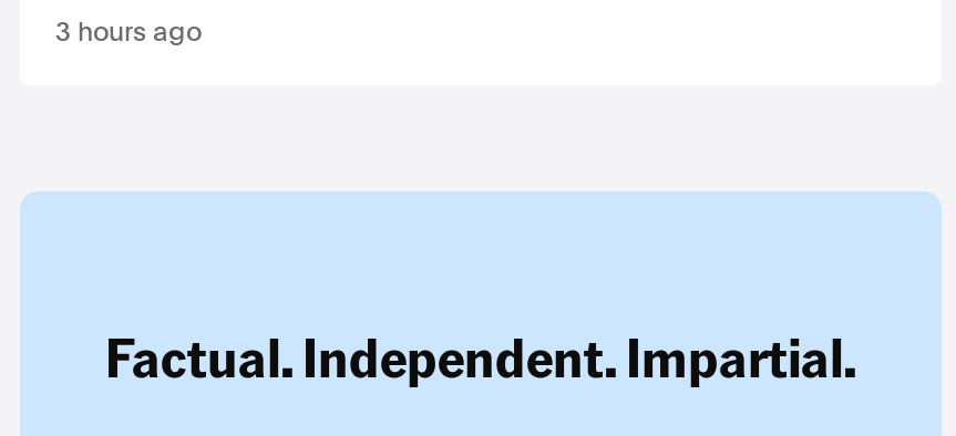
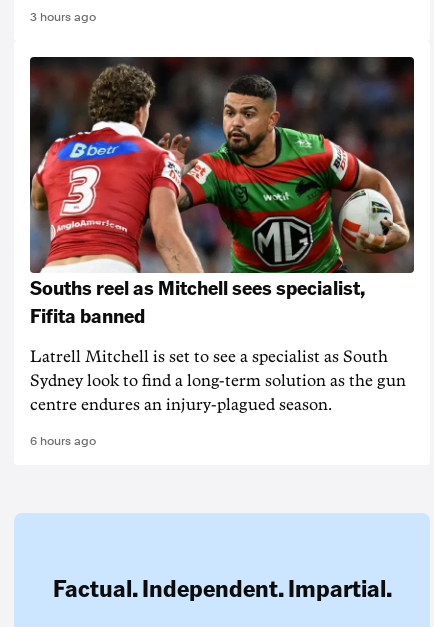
none -> [29,56,415,448] [image] | Souths reel as Mitchell sees specialist, | Fifita banned | Latrell Mitchell is set to see a specialist as South | Sydney look to find a long-term solution as the gun | centre endures an injury-plagued season. | 6 hours ago

